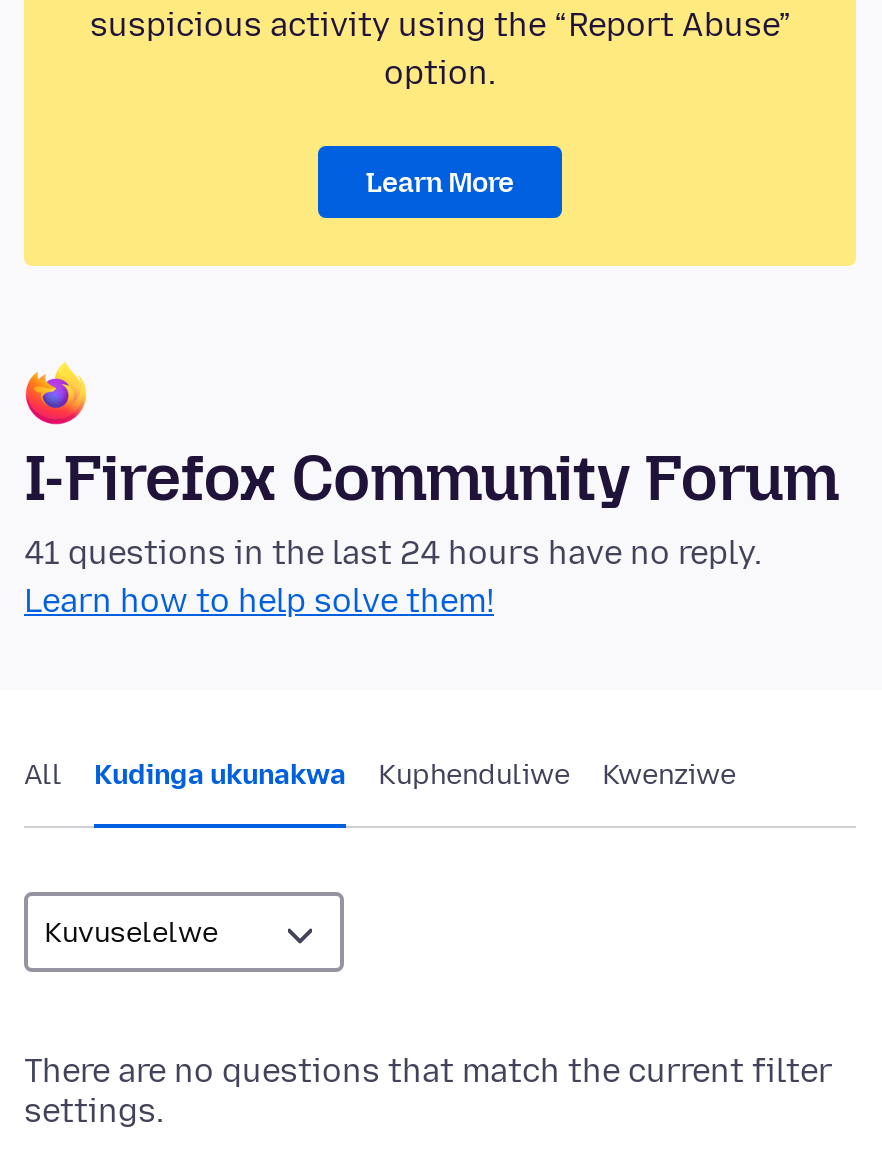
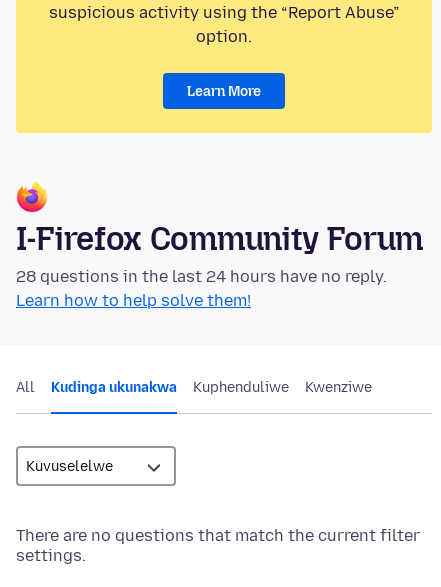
[24,535,762,573] 41 questions in the last 24 hours have no reply. -> [16,267,387,286] 28 questions in the last 24 hours have no reply.

